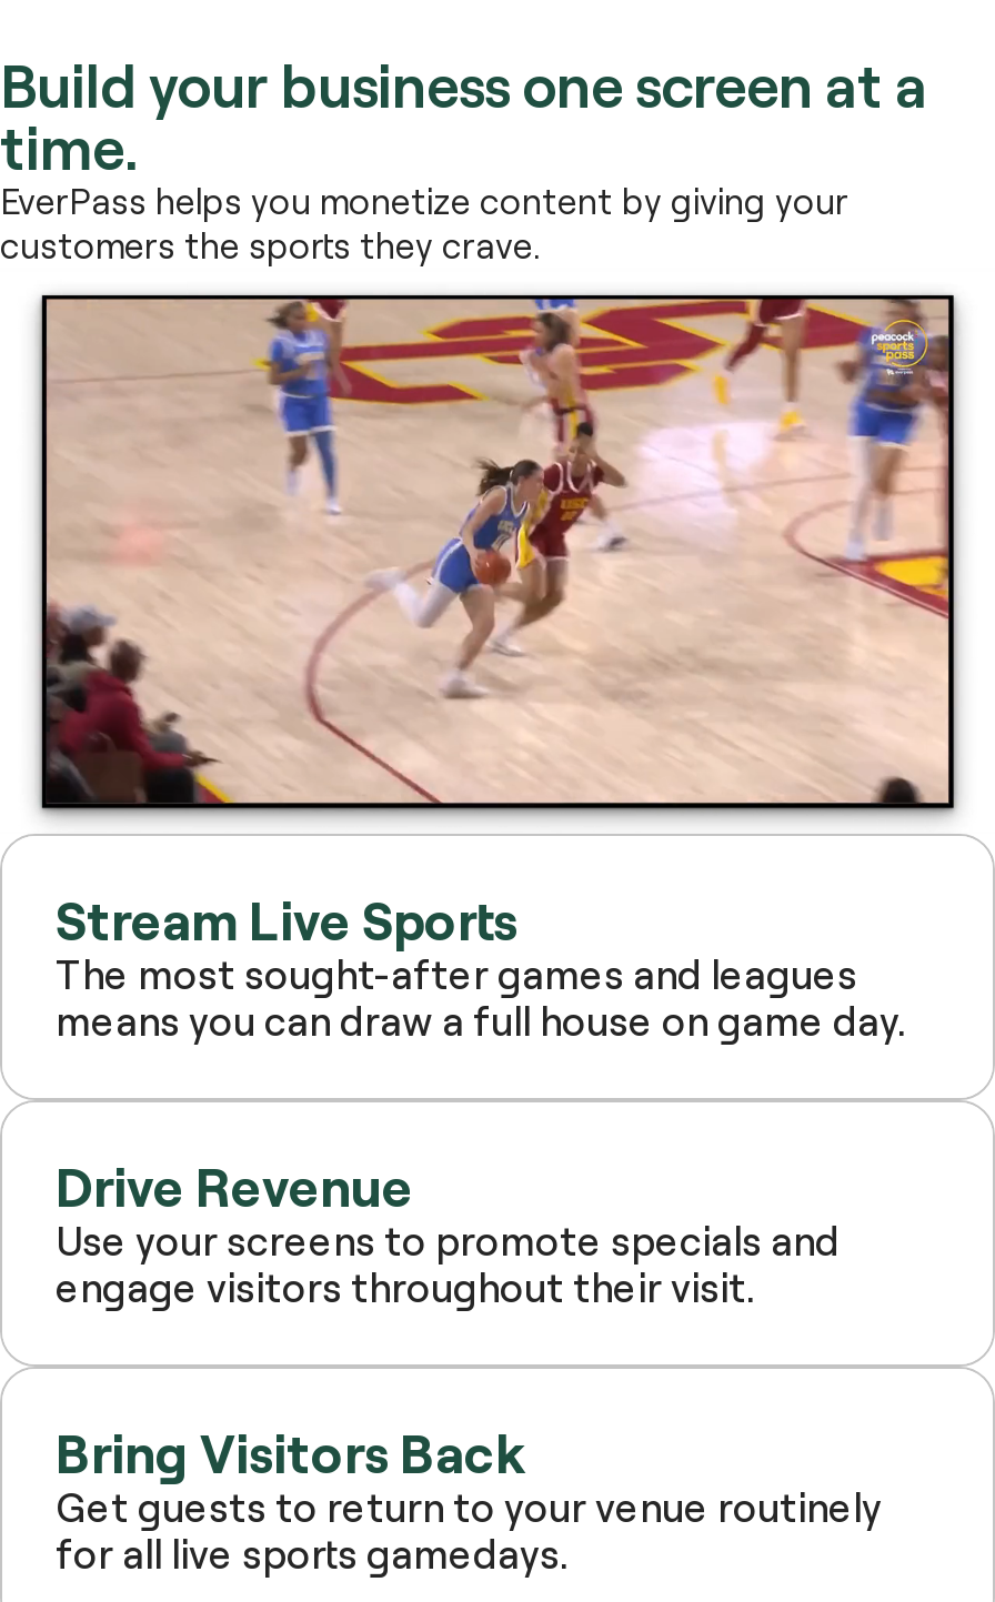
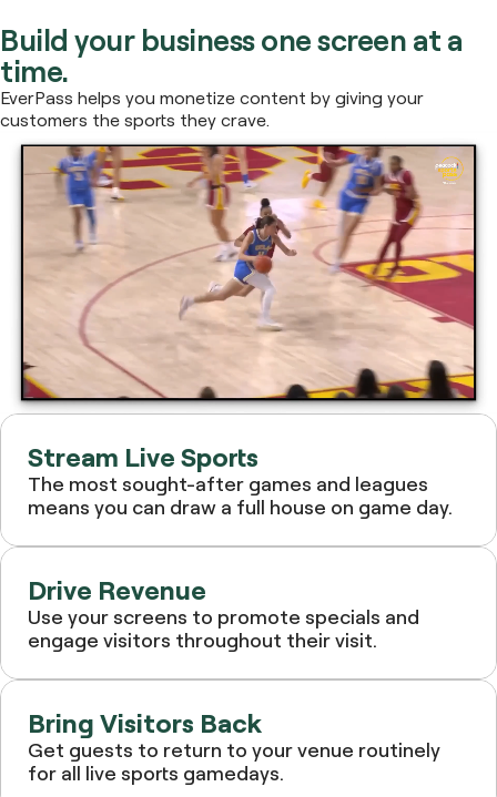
[44,296,951,805] [image] -> [23,145,475,399] [image]

